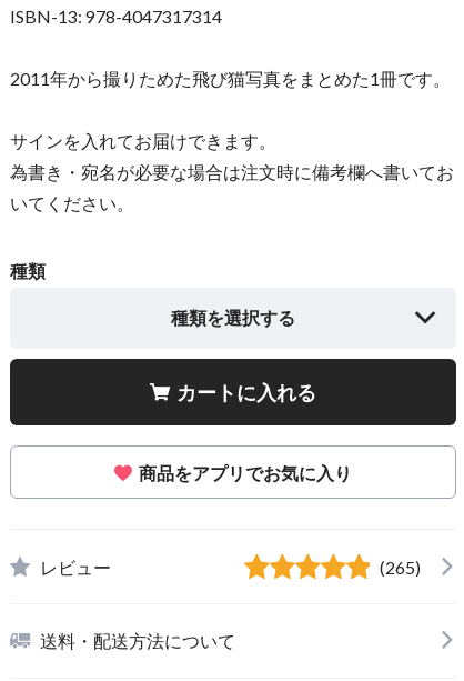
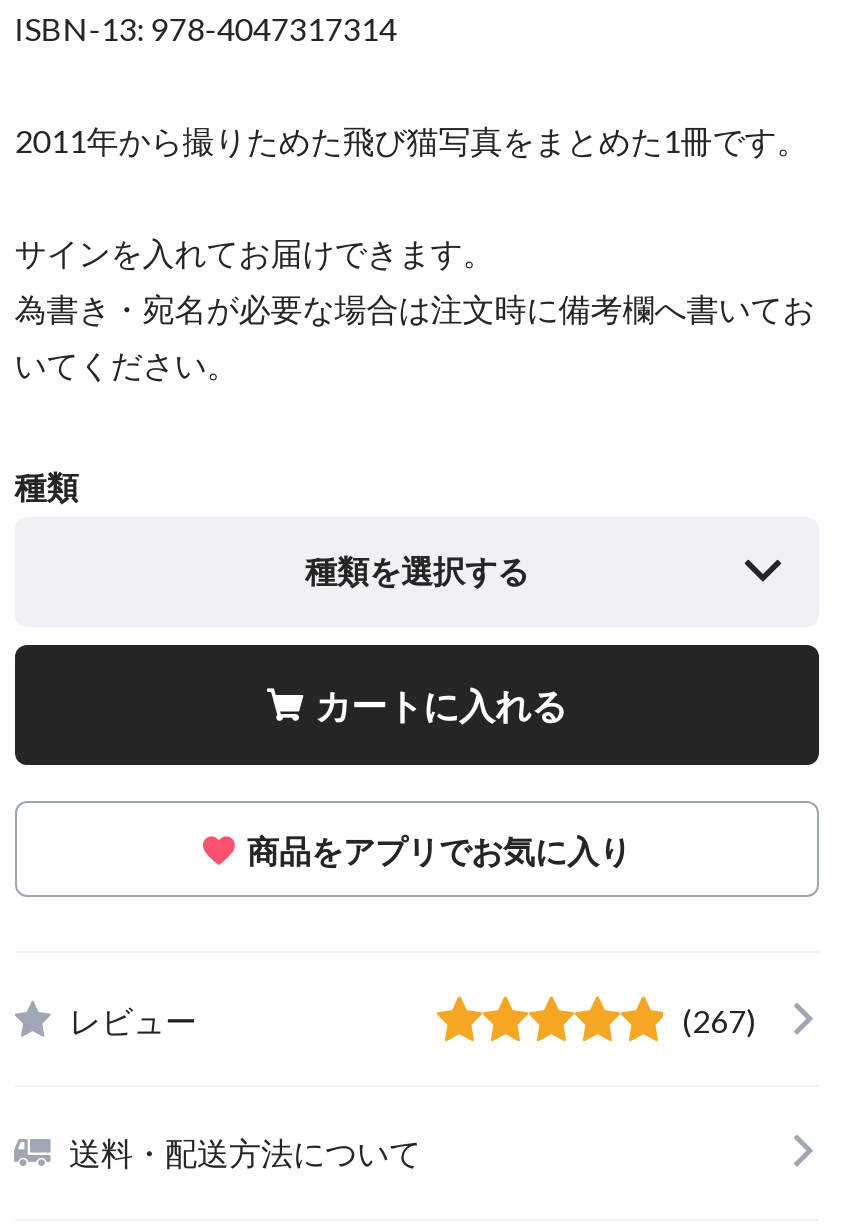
[380,556,421,577] (265) -> [682,1000,756,1038] (267)

